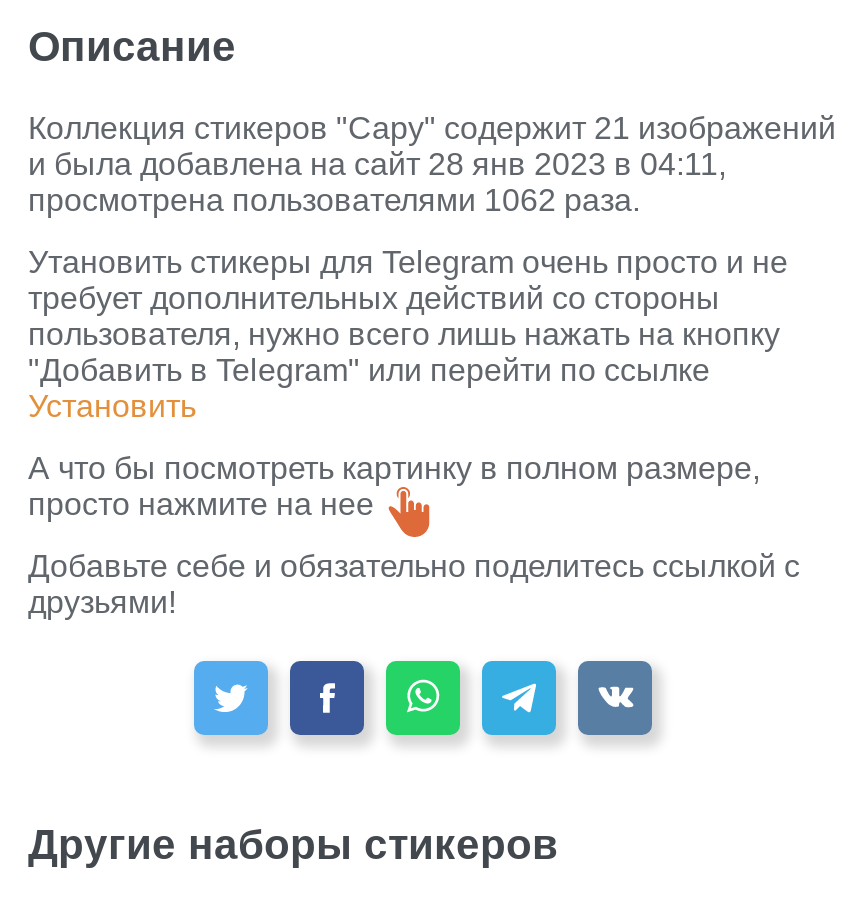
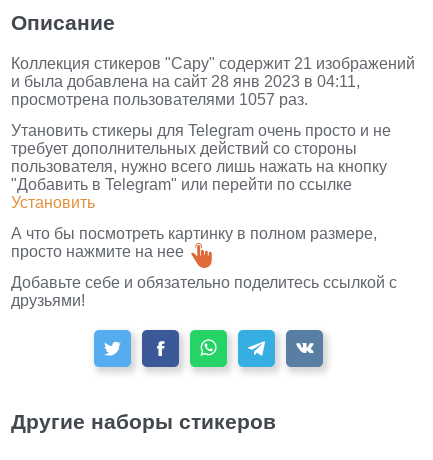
[28,183,640,217] просмотрена пользователями 1062 раза. -> [11,91,308,108] просмотрена пользователями 1057 раз.

